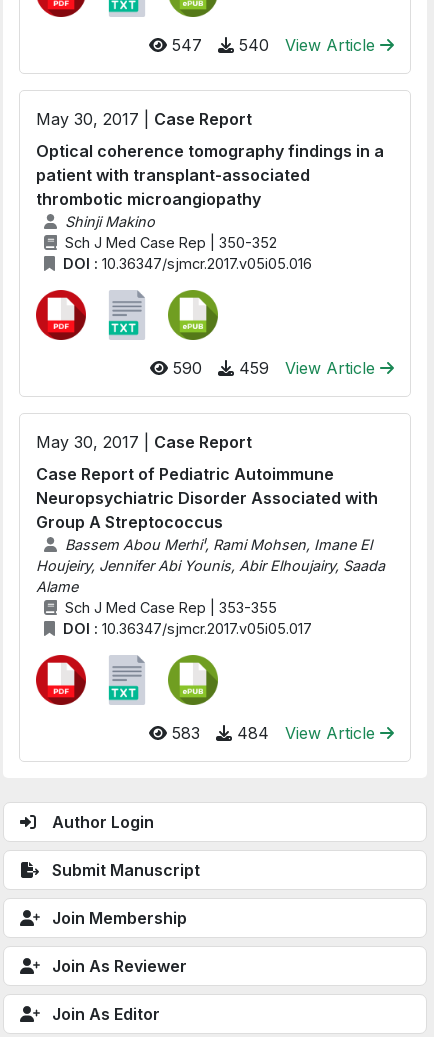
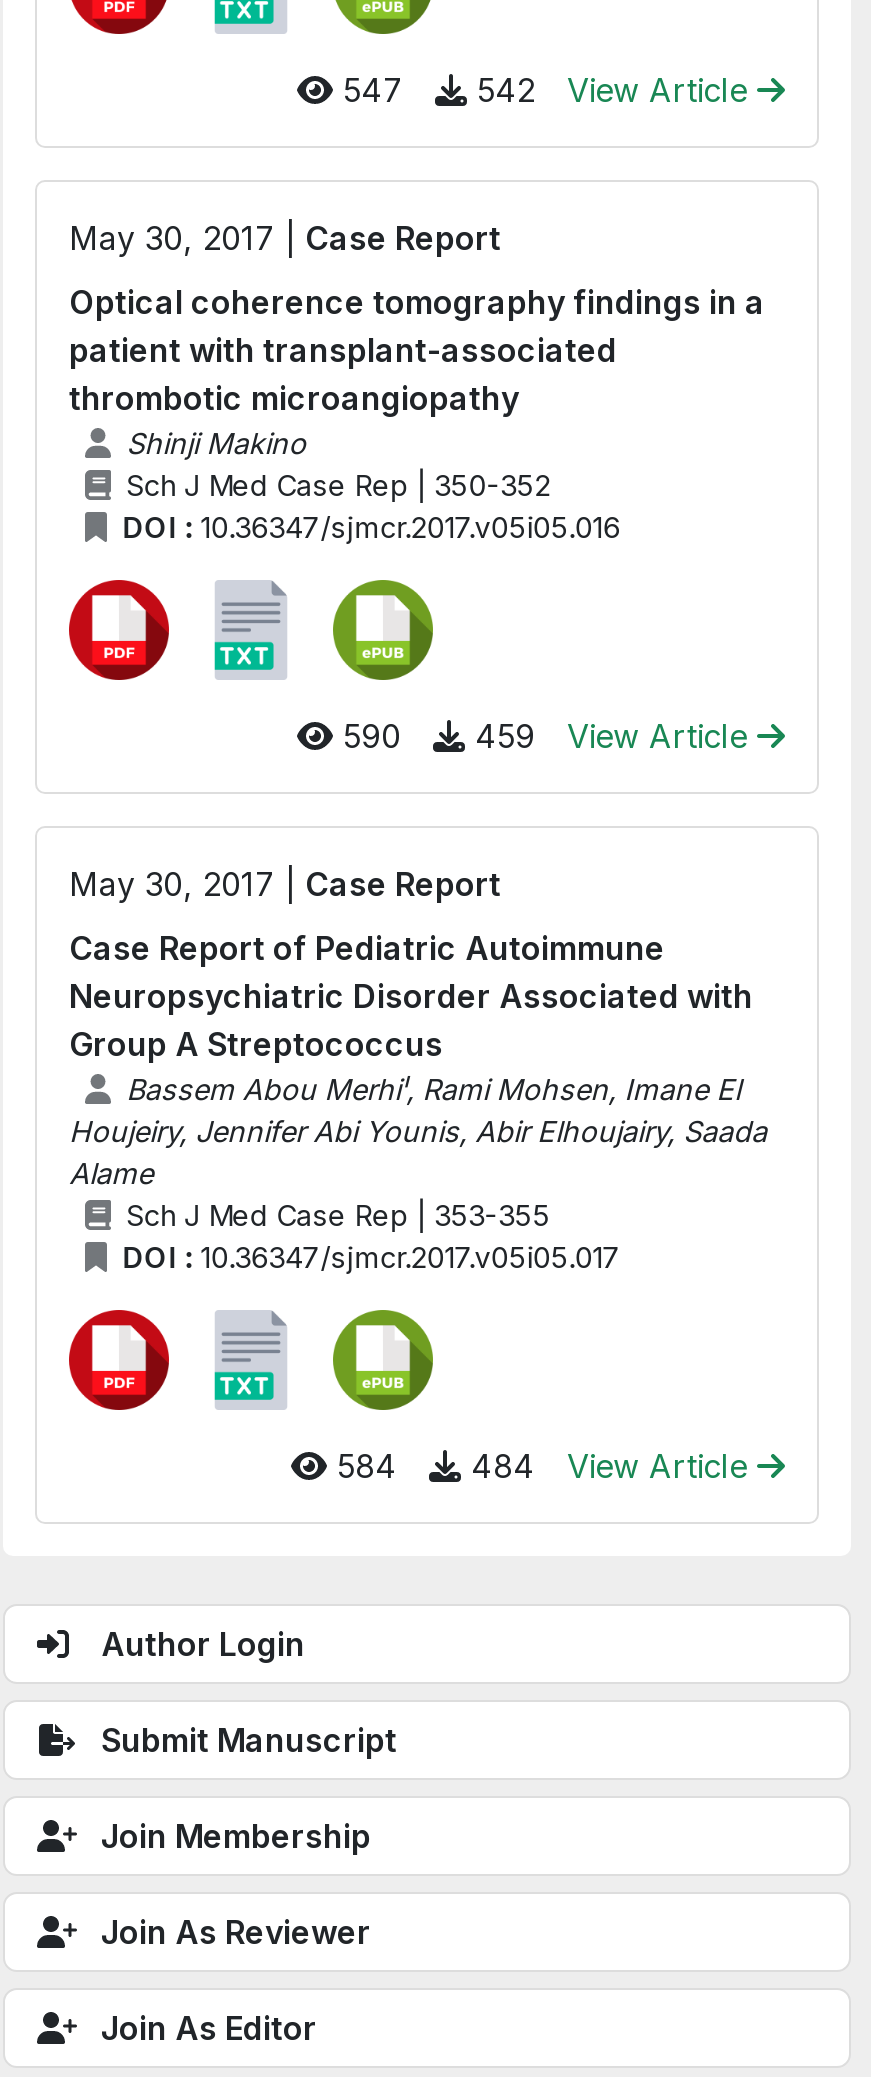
[167,35,380,55] 547 540 View Article -> [333,70,757,110] 547 542 View Article
[167,723,380,743] 583 484 View Article -> [327,1446,757,1486] 584 484 View Article

